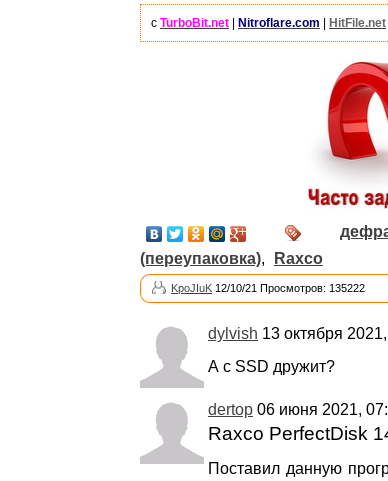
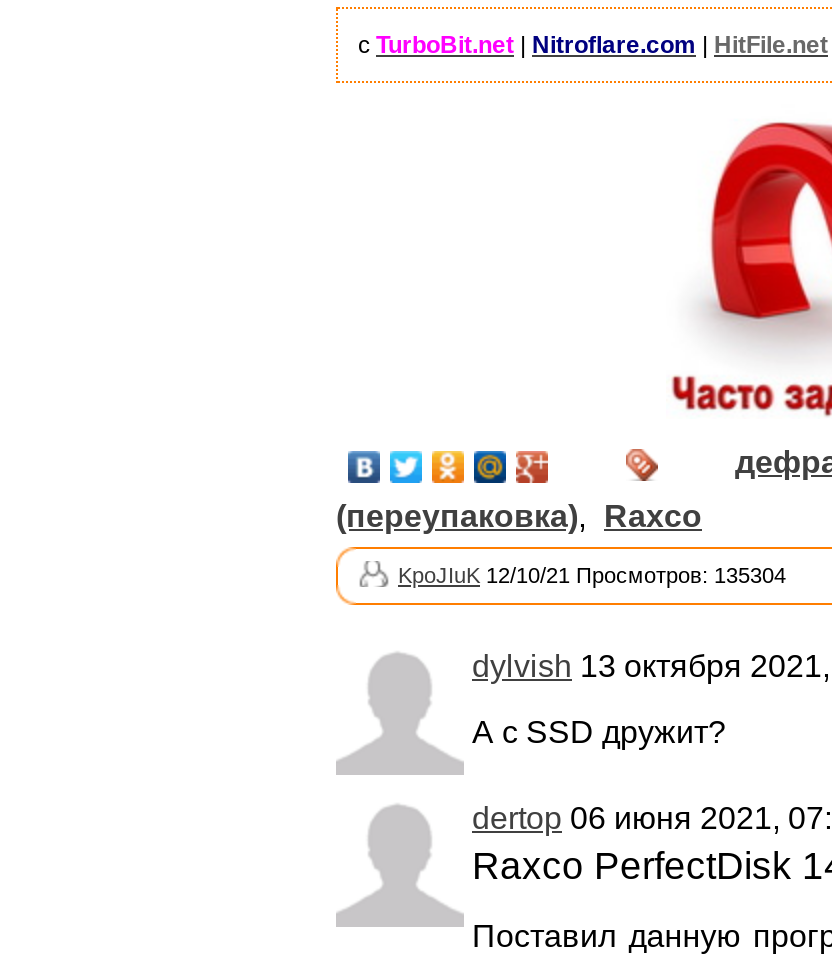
[171,282,365,294] KpoJIuK 12/10/21 Просмотров: 135222 -> [398,564,786,588] KpoJIuK 12/10/21 Просмотров: 135304

